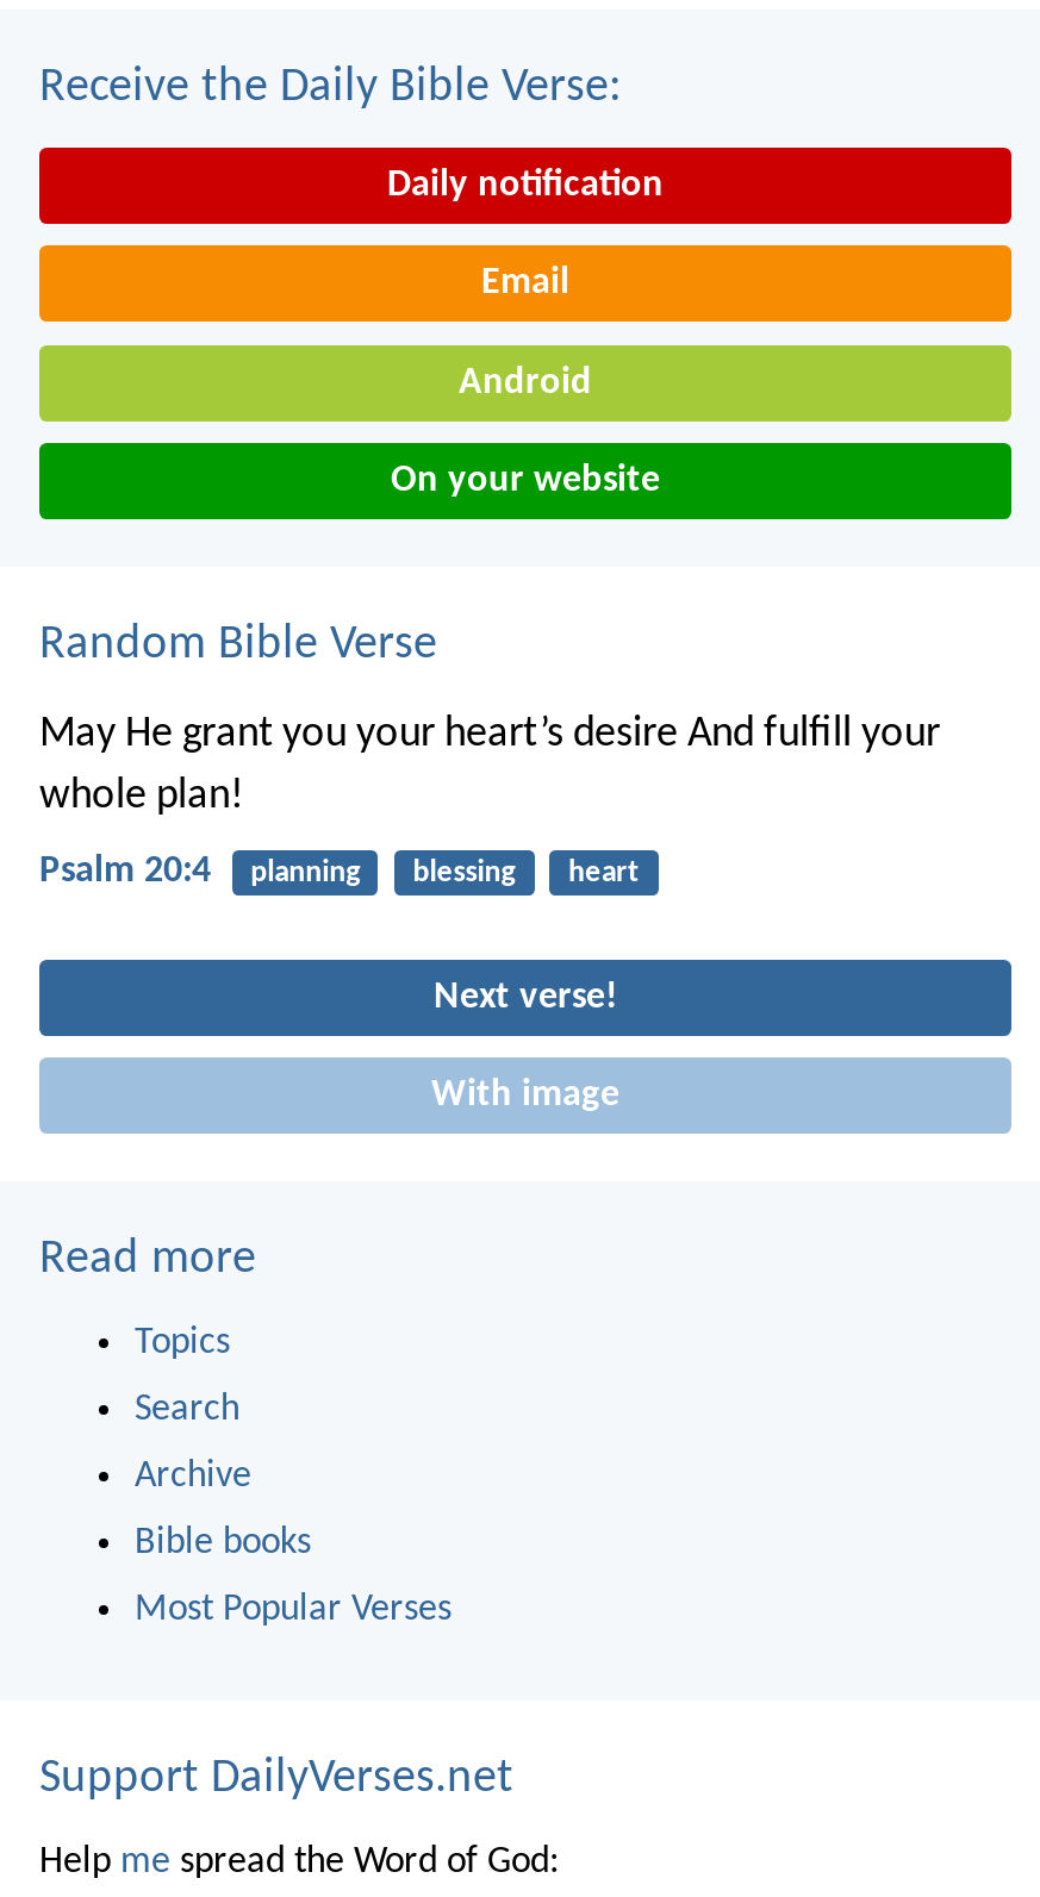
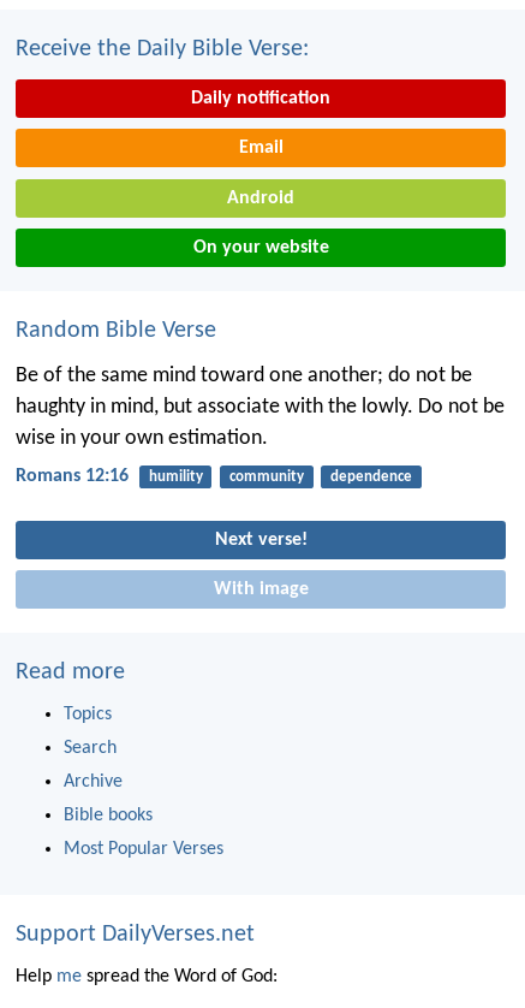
[39,713,940,820] May He grant you your heart’s desire And fulfill your | whole plan! -> [16,365,505,450] Be of the same mind toward one another; do not be | haughty in mind, but associate with the lowly. Do not be | wise in your own estimation.
[39,854,640,892] Psalm 20:4 | planning | blessing | heart -> [16,467,412,487] Romans 12:16 | humility | community | dependence

